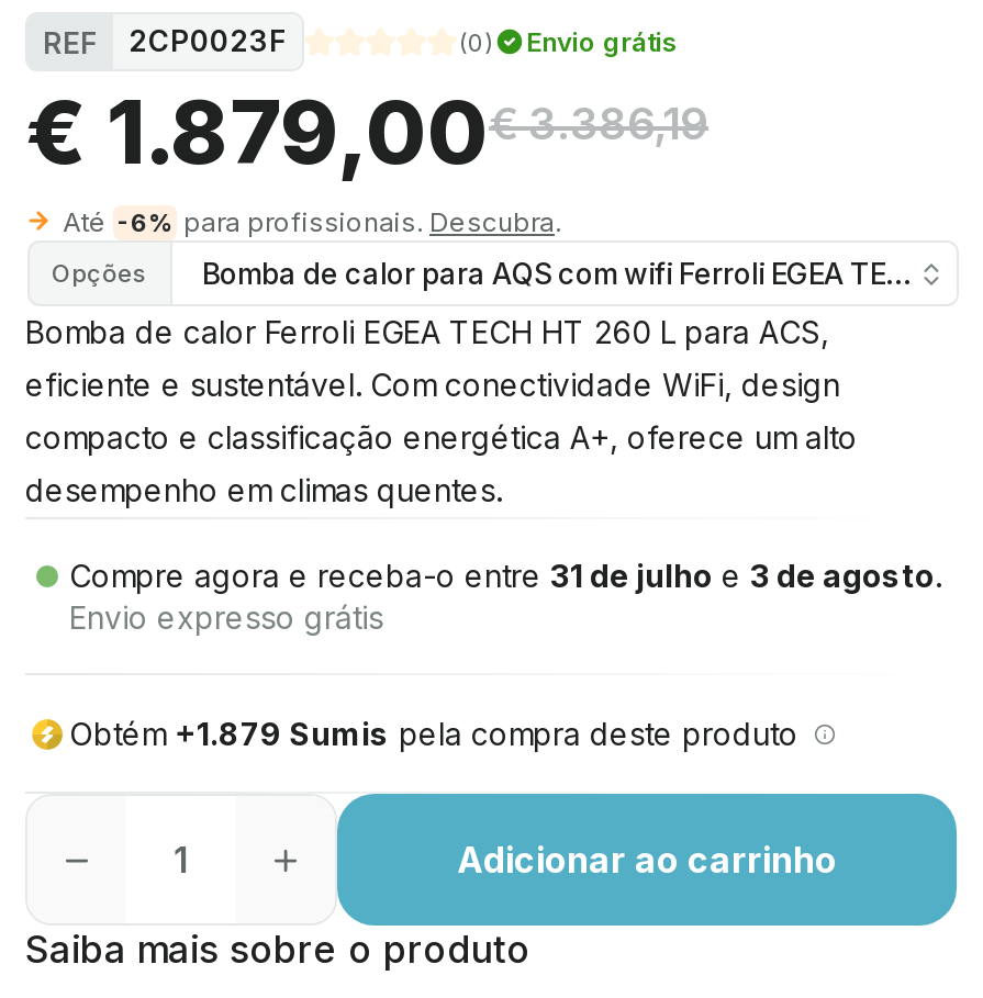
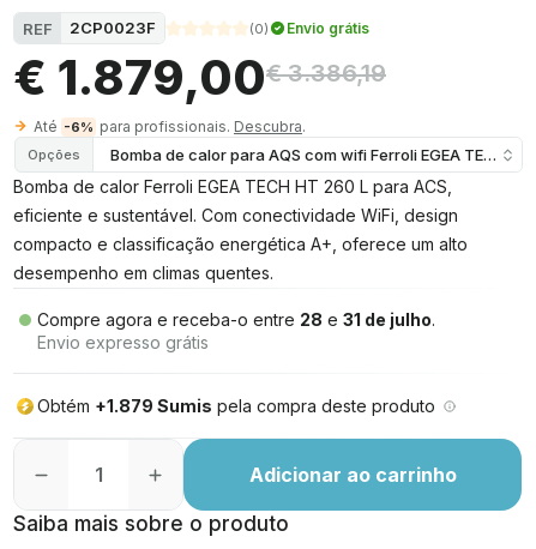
[69,557,941,594] Compre agora e receba-o entre 31 de julho e 3 de agosto. -> [37,309,435,330] Compre agora e receba-o entre 28 e 31 de julho.

